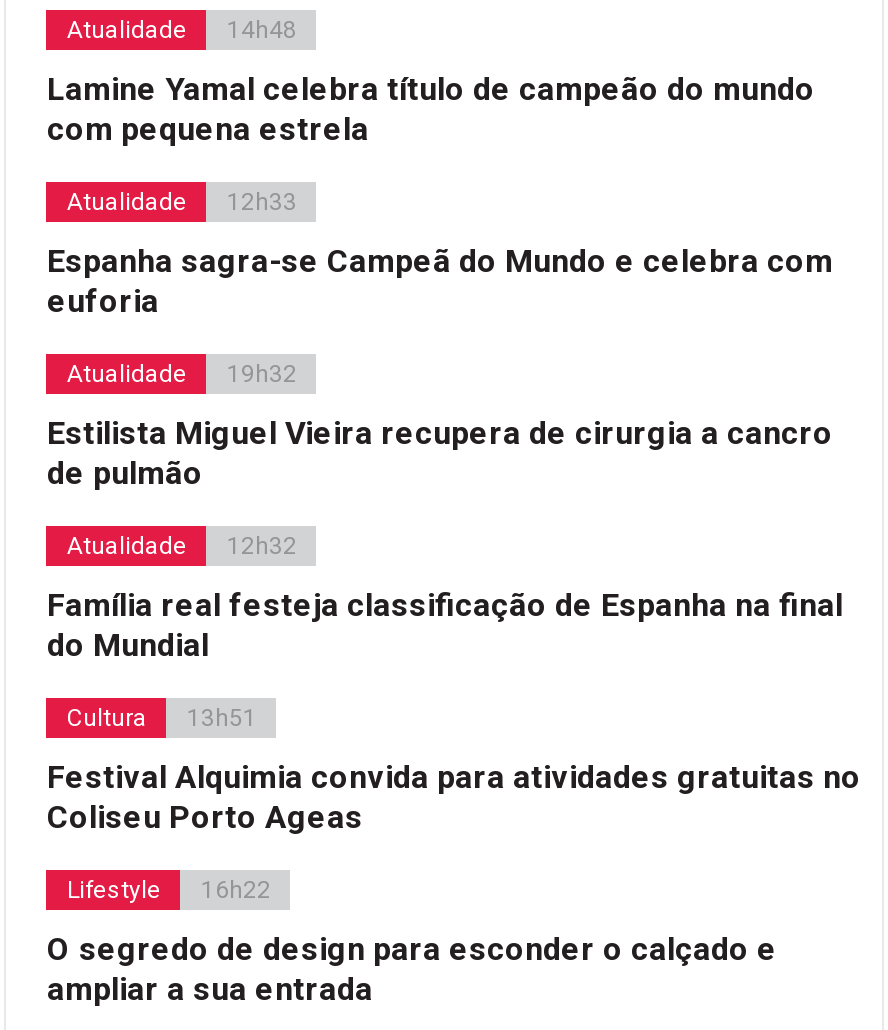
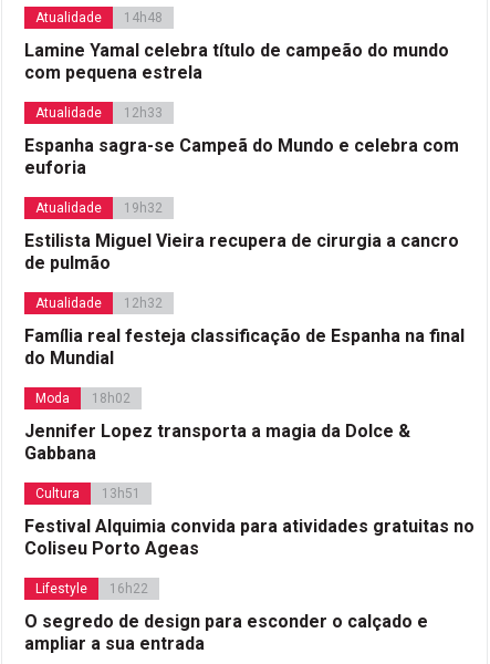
none -> [25,391,411,464] Moda | 18h02 | Jennifer Lopez transporta a magia da Dolce & | Gabbana

